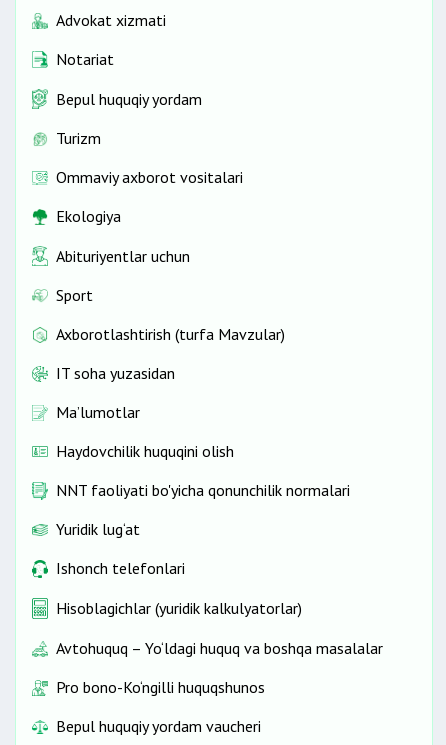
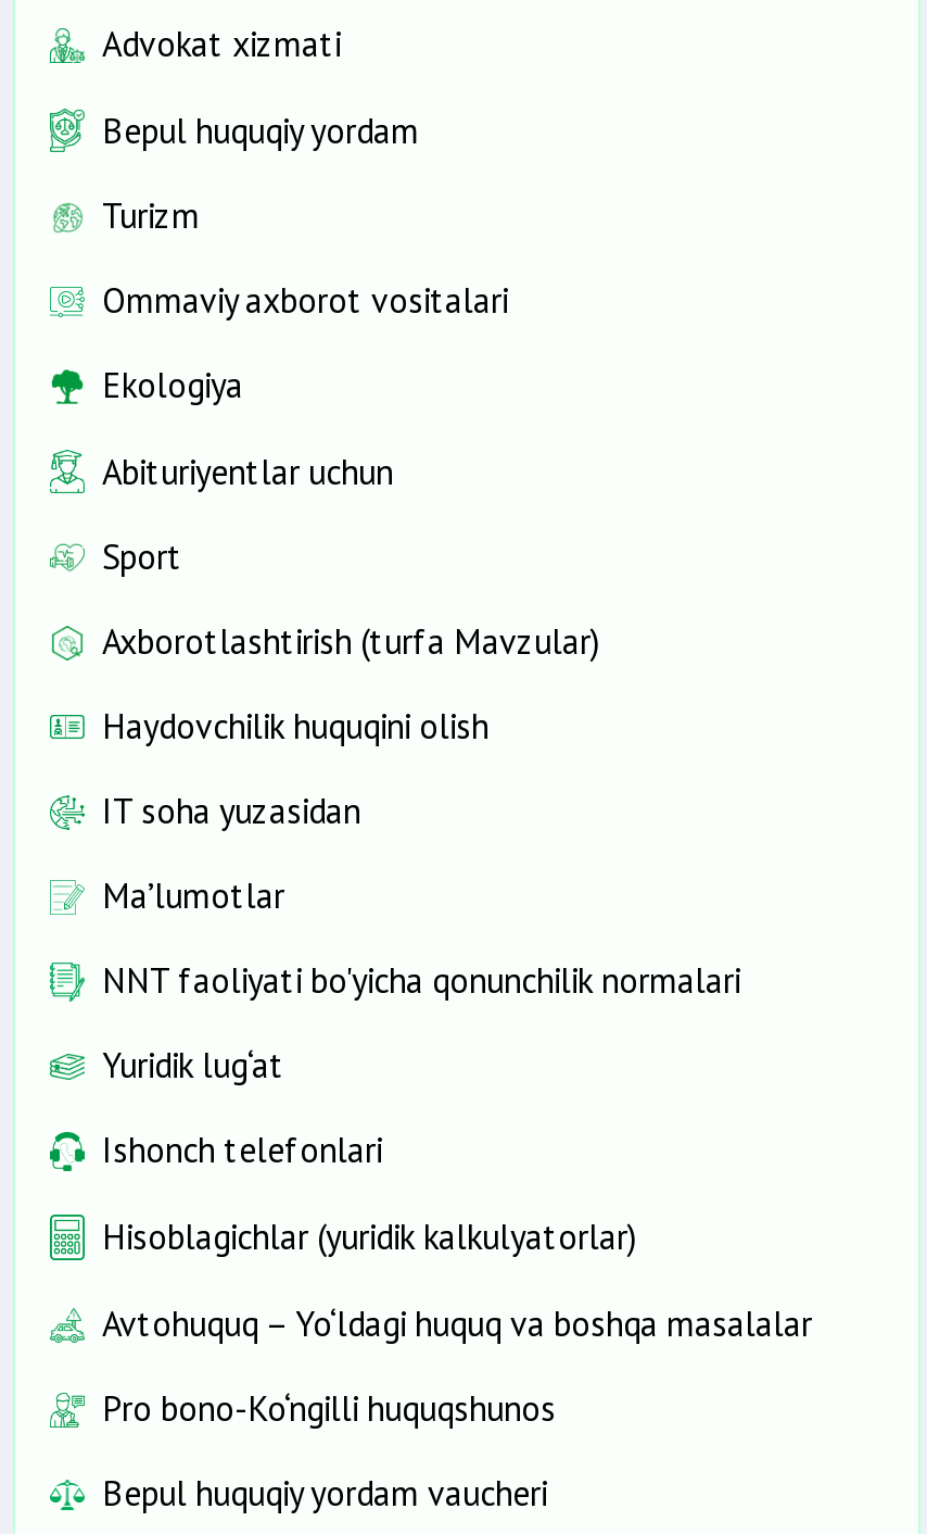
[56,49,114,69] Notariat -> none
moved [56,441,234,461] -> [102,705,488,749]: Haydovchilik huquqini olish

